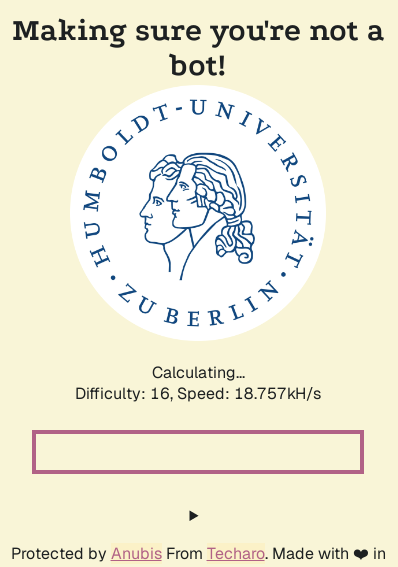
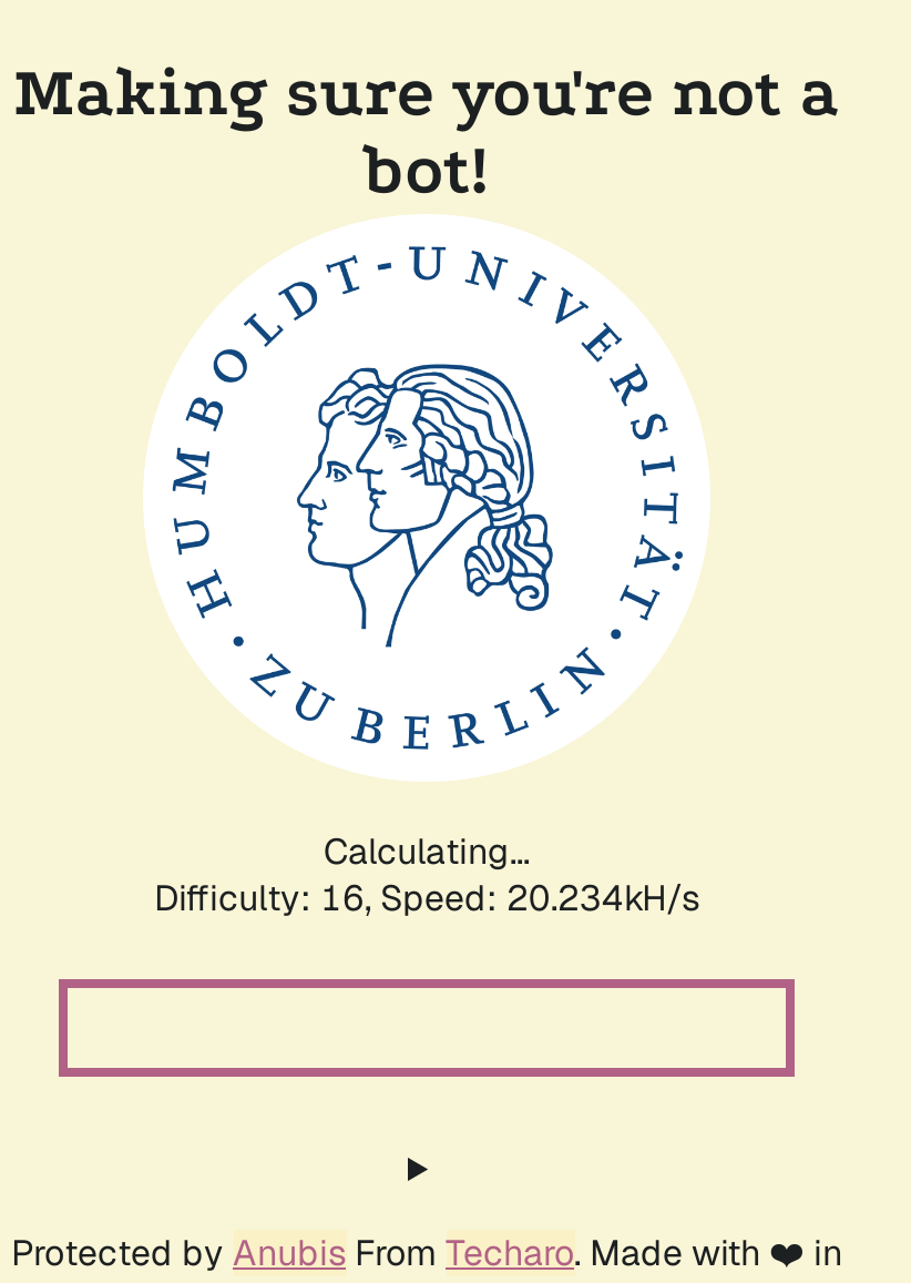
[75,383,321,404] Difficulty: 16, Speed: 18.757kH/s -> [154,875,699,921] Difficulty: 16, Speed: 20.234kH/s

